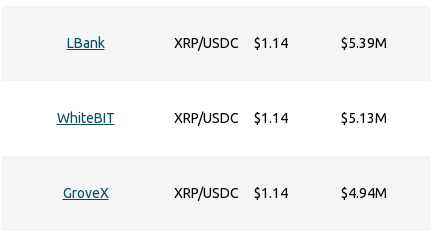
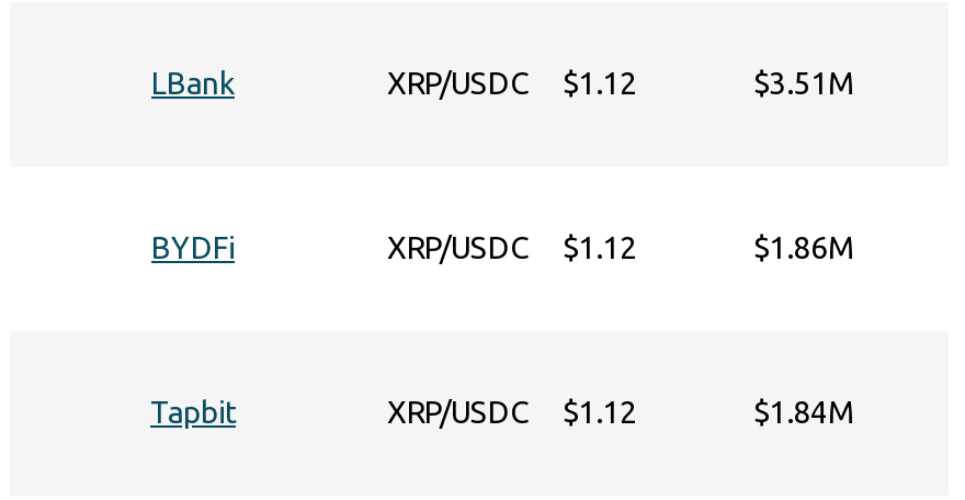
[254,35,387,51] $1.14 | $5.39M -> [563,66,854,101] $1.12 | $3.51M
[56,110,114,126] WhiteBIT -> [151,230,235,265] BYDFi
[254,110,387,126] $1.14 | $5.13M -> [563,230,854,265] $1.12 | $1.86M
[62,185,108,201] GroveX -> [150,395,236,430] Tapbit
[254,185,387,201] $1.14 | $4.94M -> [563,395,854,430] $1.12 | $1.84M

